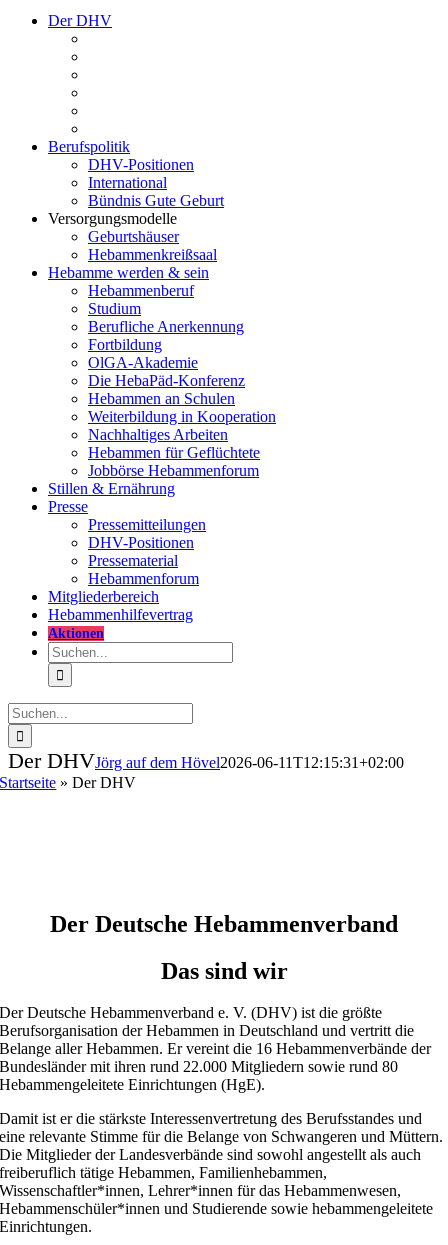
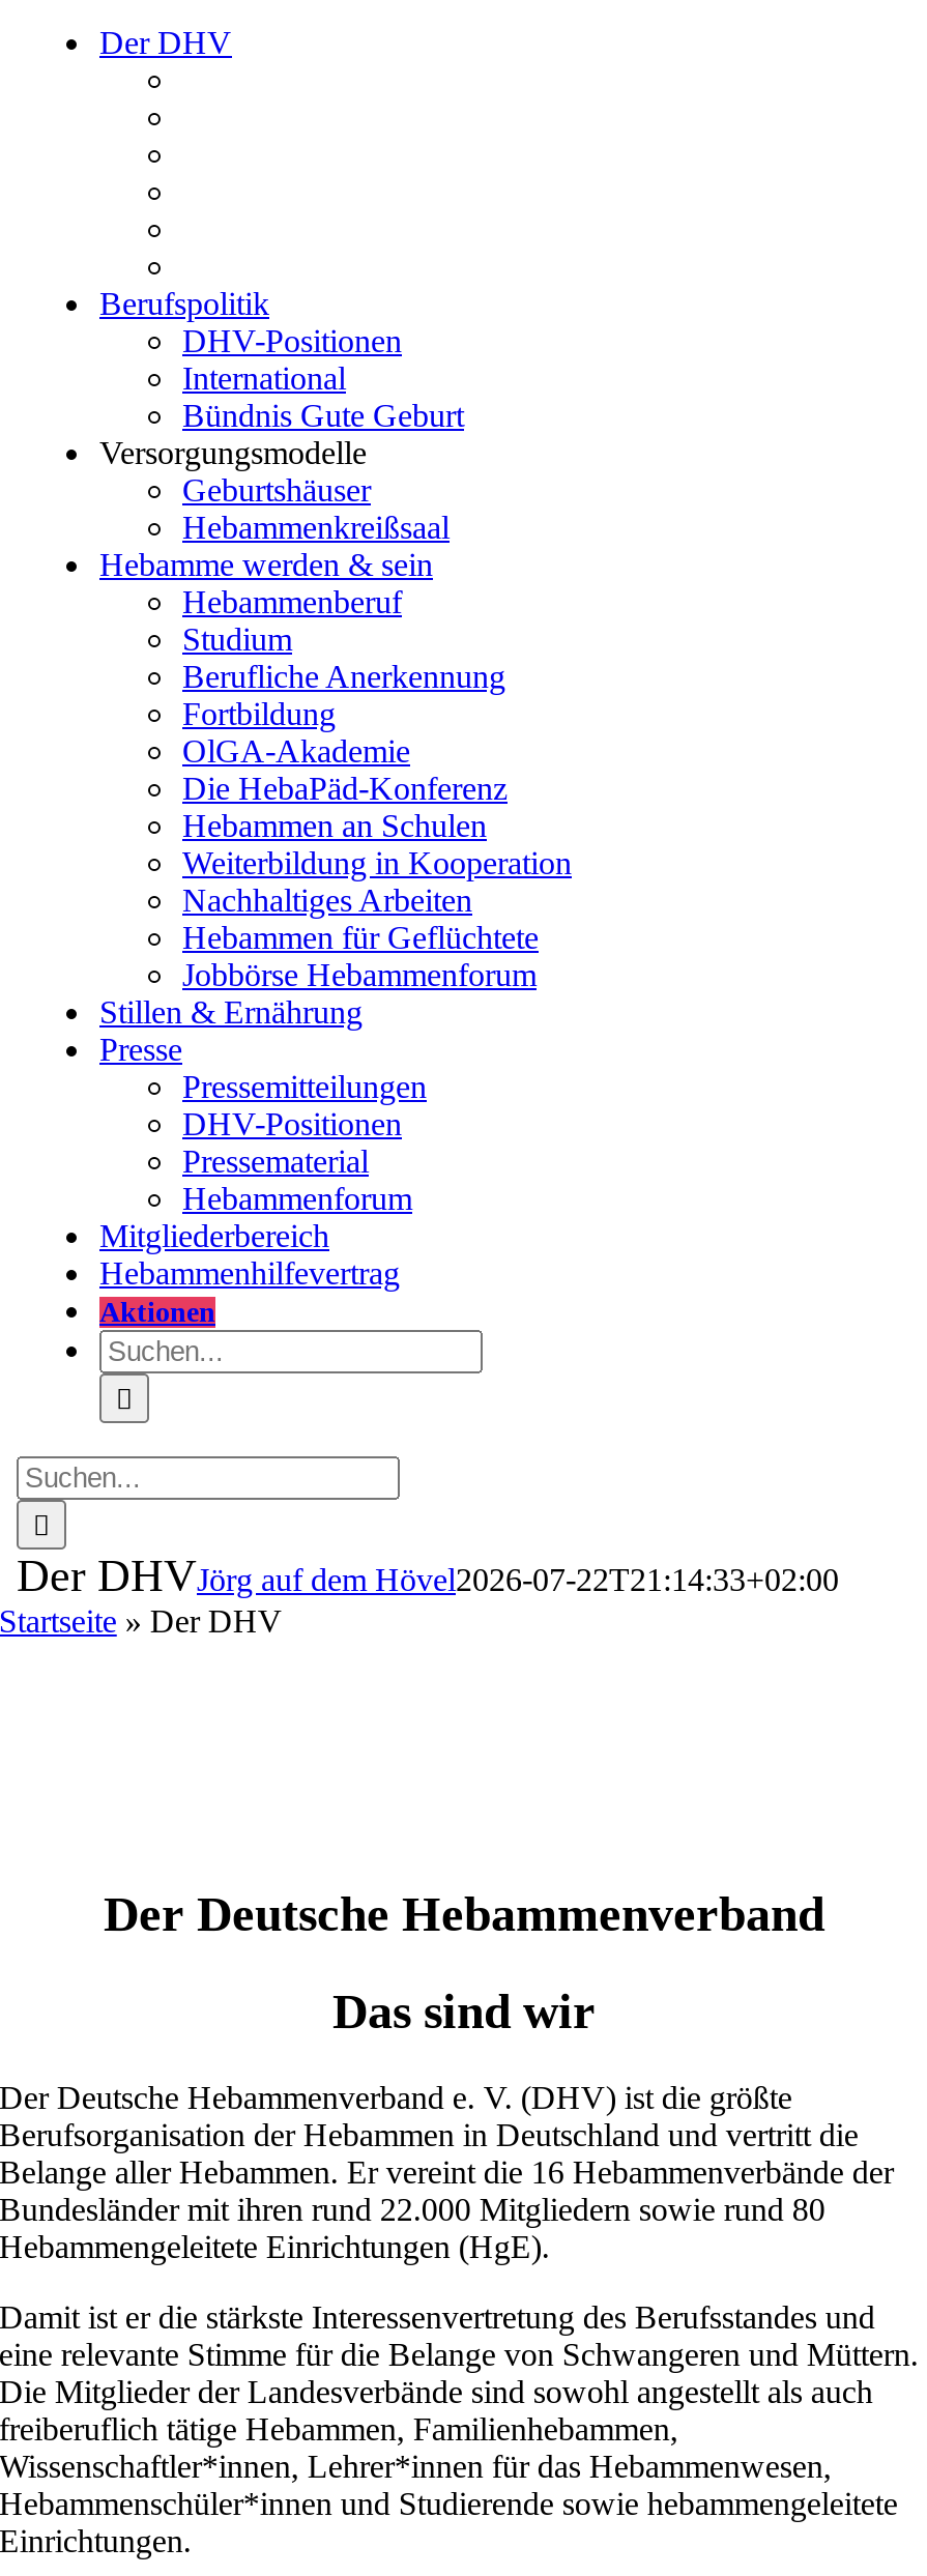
[8,748,404,773] Der DHVJörg auf dem Hövel2026-06-11T12:15:31+02:00 -> [17,1550,839,1601] Der DHVJörg auf dem Hövel2026-07-22T21:14:33+02:00

